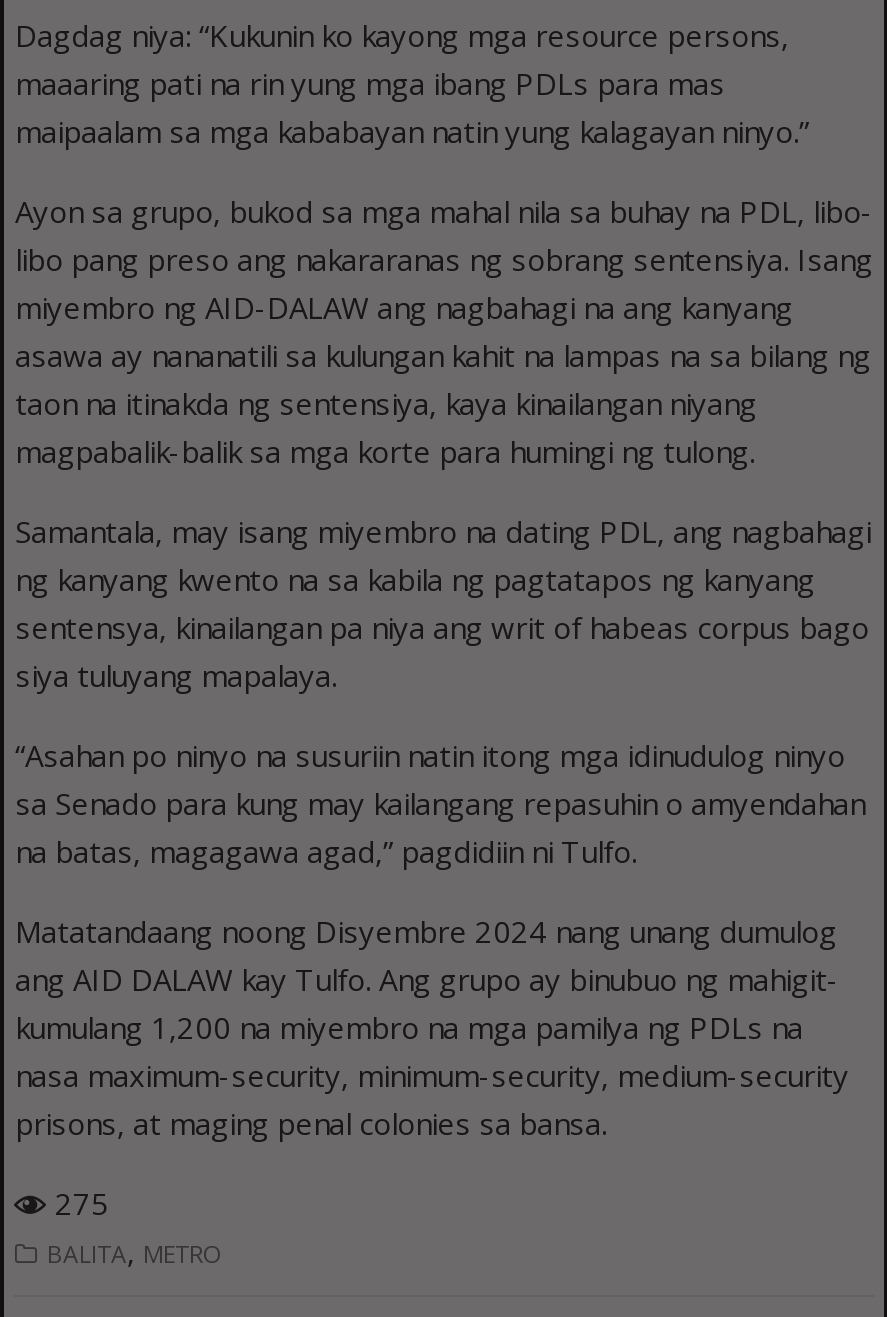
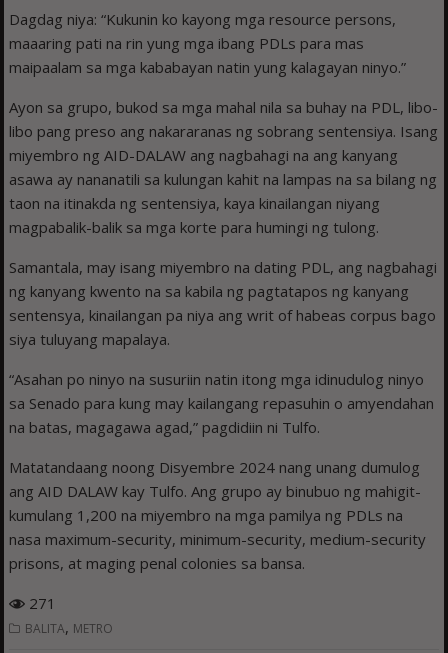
[47,1183,109,1223] 275 -> [25,593,56,613] 271

